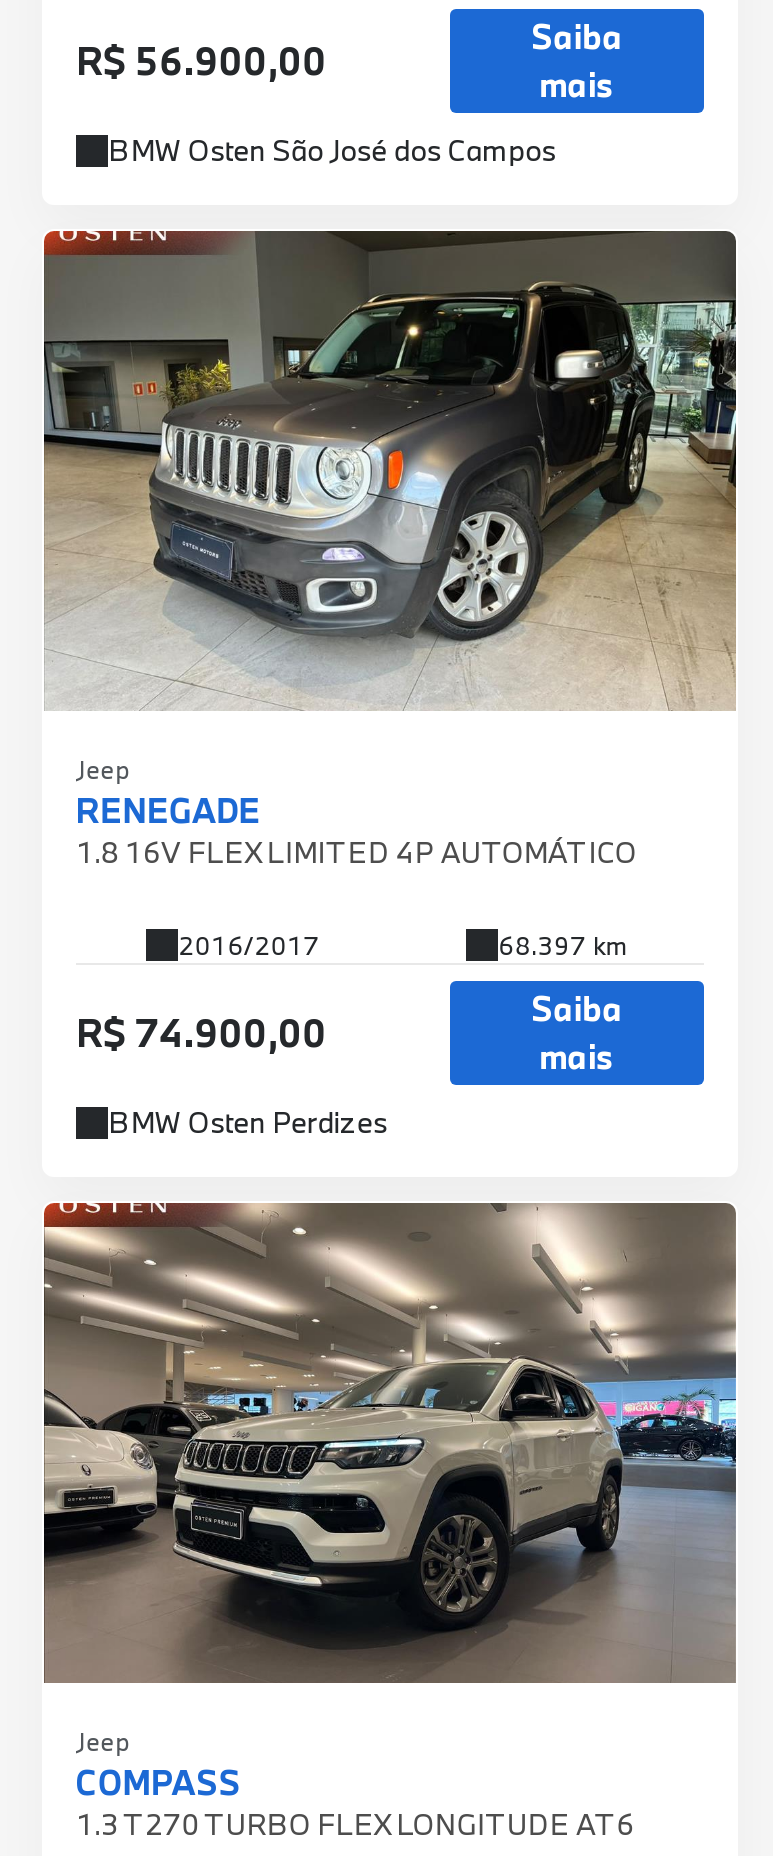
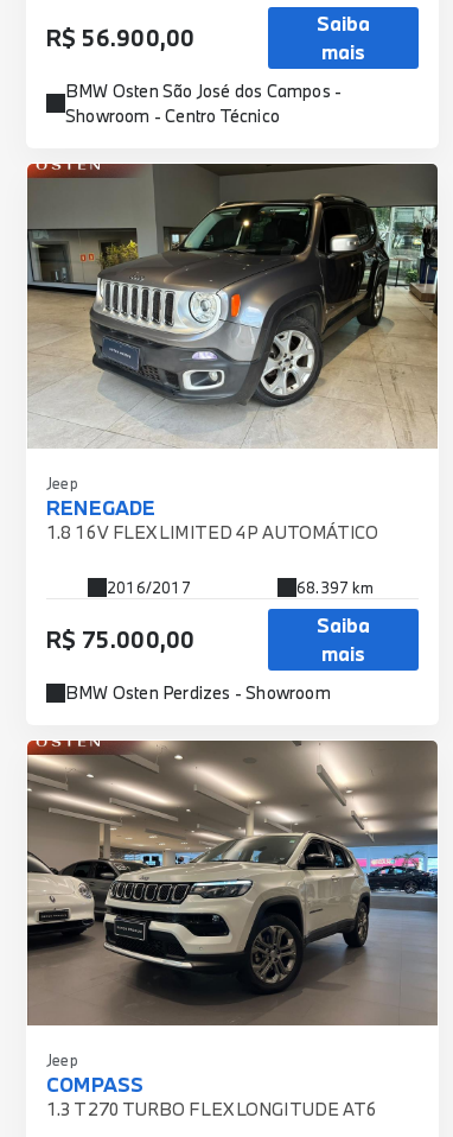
[108,131,556,169] BMW Osten São José dos Campos -> [65,80,342,127] BMW Osten São José dos Campos - | Showroom - Centro Técnico
[76,1008,327,1056] R$ 74.900,00 -> [46,625,195,653] R$ 75.000,00
[108,1103,387,1141] BMW Osten Perdizes -> [65,681,331,704] BMW Osten Perdizes - Showroom

